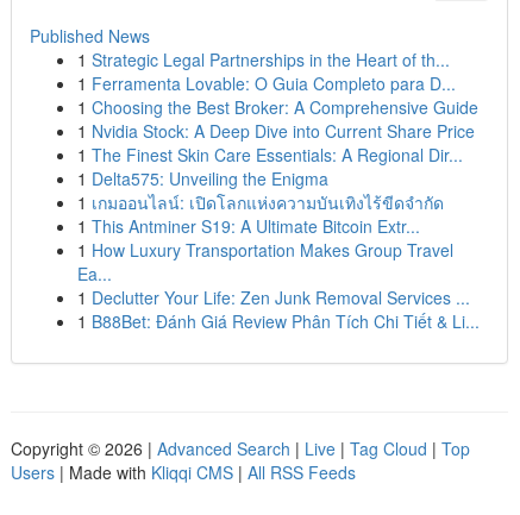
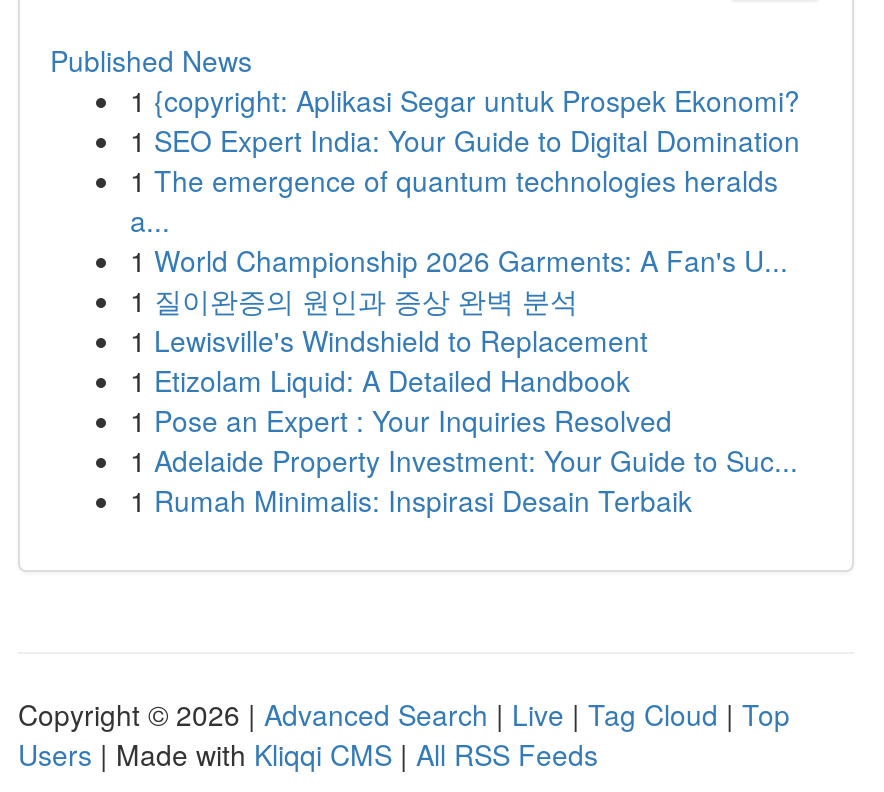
[77,48,480,333] 1 Strategic Legal Partnerships in the Heart of th... | 1 Ferramenta Lovable: O Guia Completo para D... | 1 Choosing the Best Broker: A Comprehensive Guide | 1 Nvidia Stock: A Deep Dive into Current Share Price | 1 The Finest Skin Care Essentials: A Regional Dir... | 1 Delta575: Unveiling the Enigma | 1 เกมออนไลน์: เปิดโลกแห่งความบันเทิงไร้ขีดจำกัด | 1 This Antminer S19: A Ultimate Bitcoin Extr... | 1 How Luxury Transportation Makes Group Travel | Ea... | 1 Declutter Your Life: Zen Junk Removal Services ... | 1 B88Bet: Đánh Giá Review Phân Tích Chi Tiết & Li... -> [130,80,800,520] 1 {copyright: Aplikasi Segar untuk Prospek Ekonomi? | 1 SEO Expert India: Your Guide to Digital Domination | 1 The emergence of quantum technologies heralds | a... | 1 World Championship 2026 Garments: A Fan's U... | 1 질이완증의 원인과 증상 완벽 분석 | 1 Lewisville's Windshield to Replacement | 1 Etizolam Liquid: A Detailed Handbook | 1 Pose an Expert : Your Inquiries Resolved | 1 Adelaide Property Investment: Your Guide to Suc... | 1 Rumah Minimalis: Inspirasi Desain Terbaik

